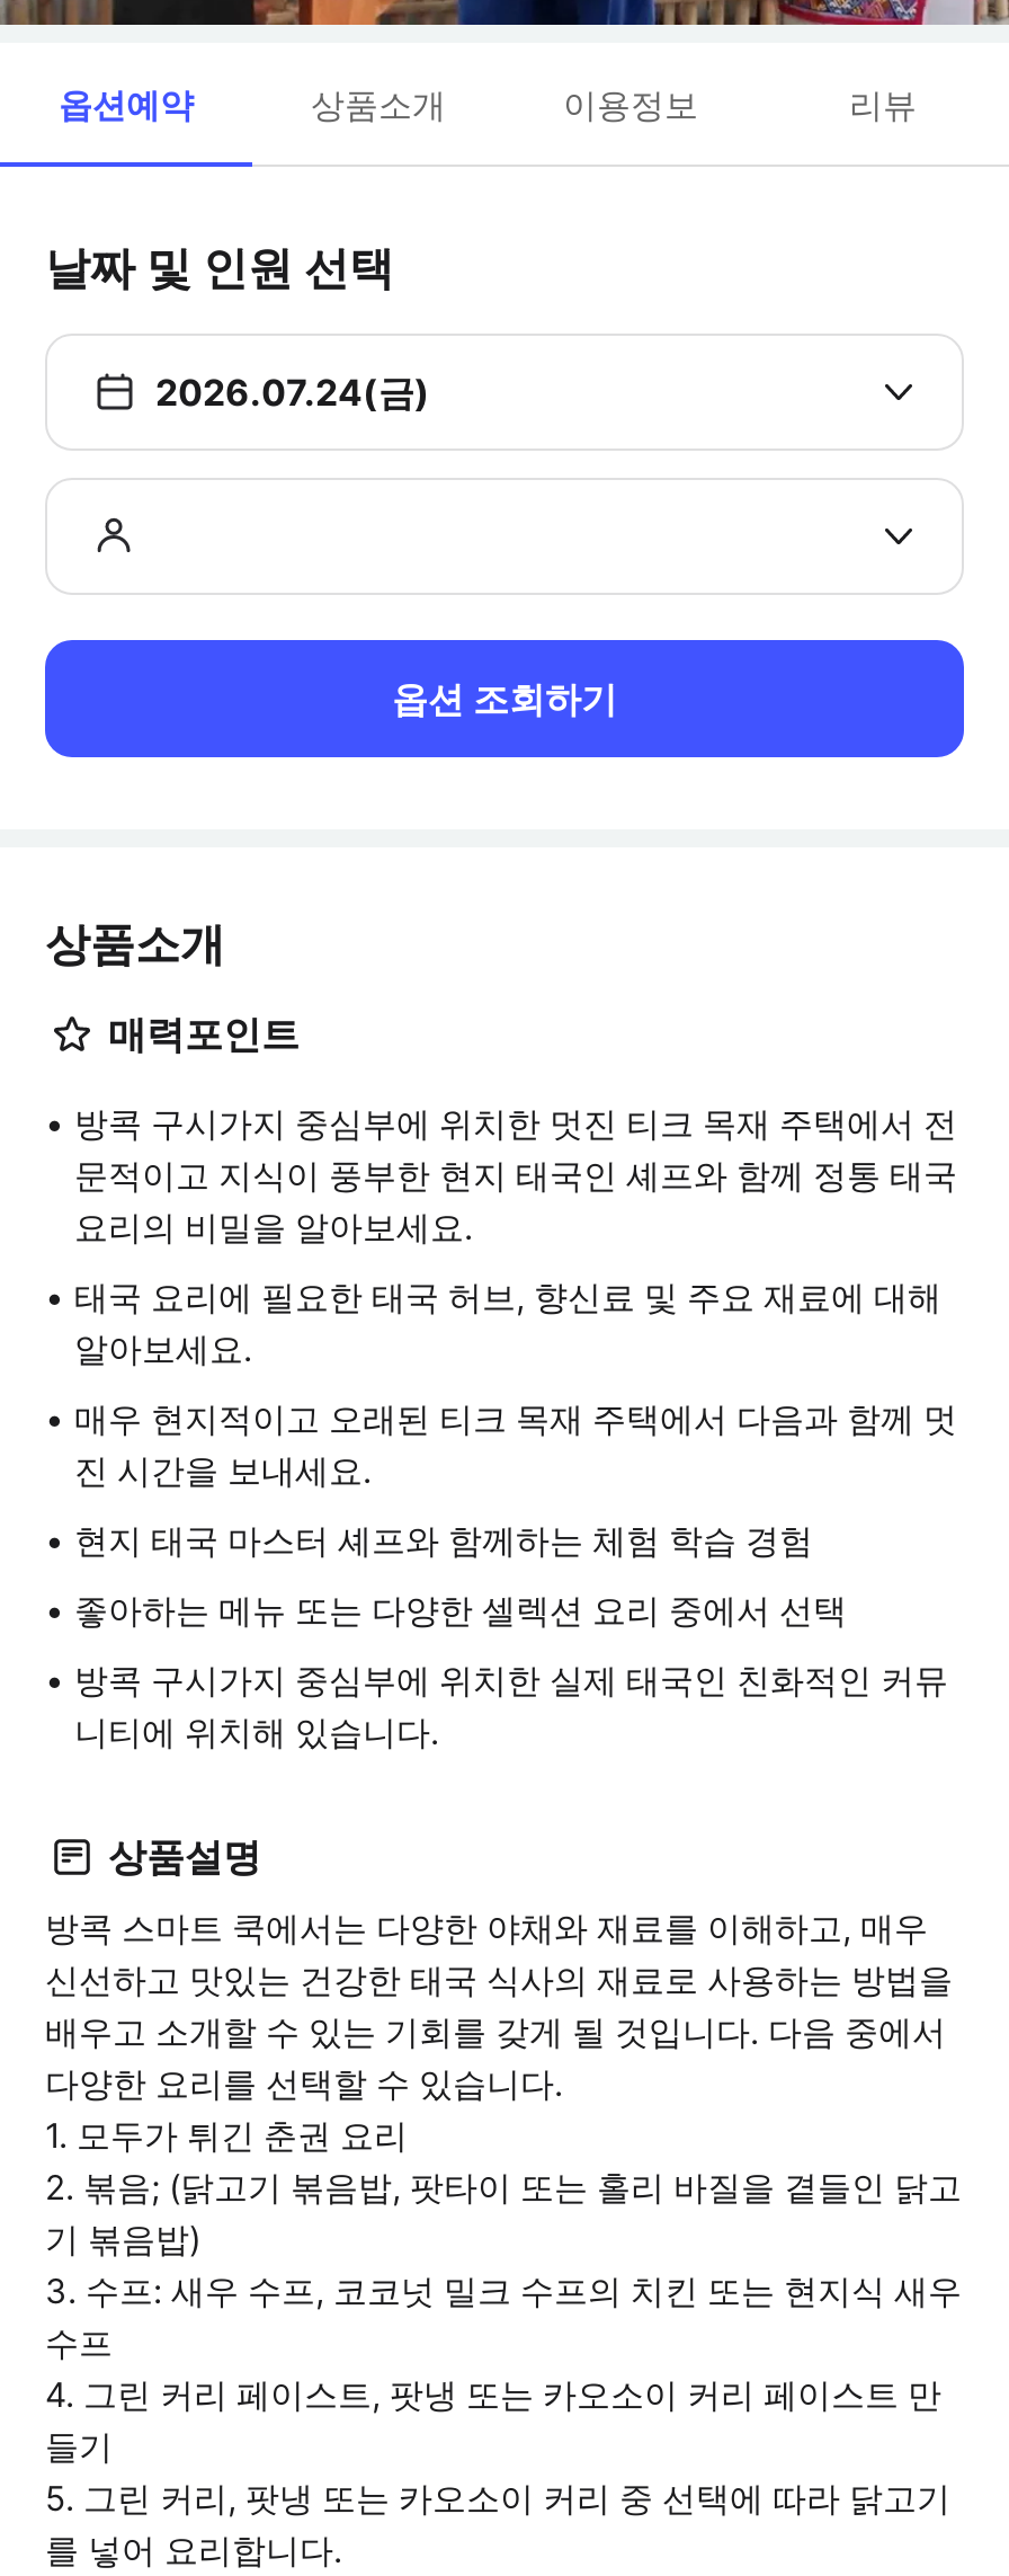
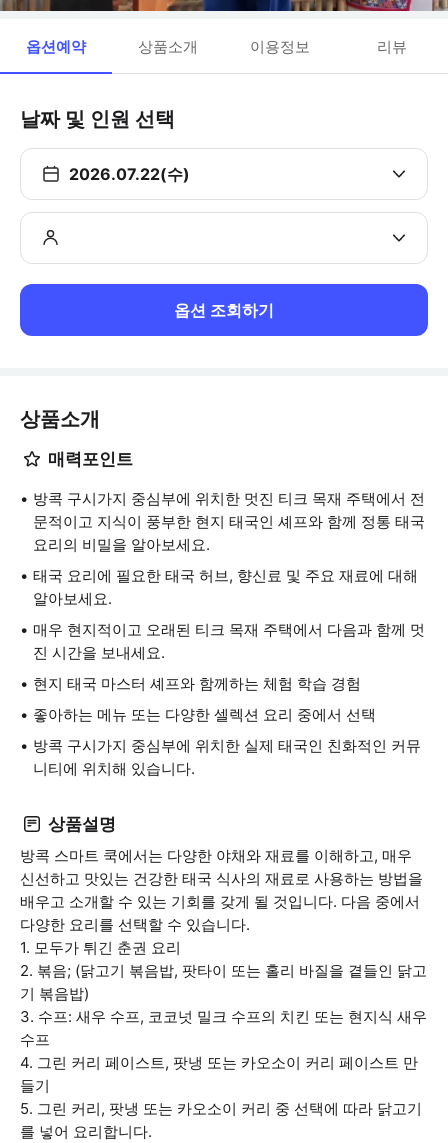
[155,370,430,415] 2026.07.24(금) -> [69,164,190,184] 2026.07.22(수)

